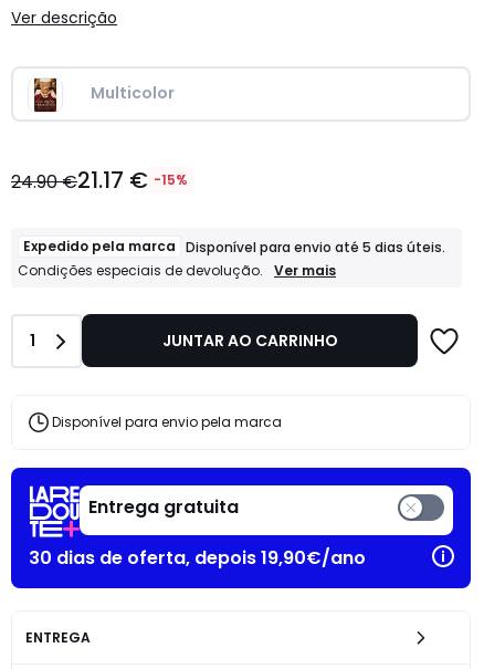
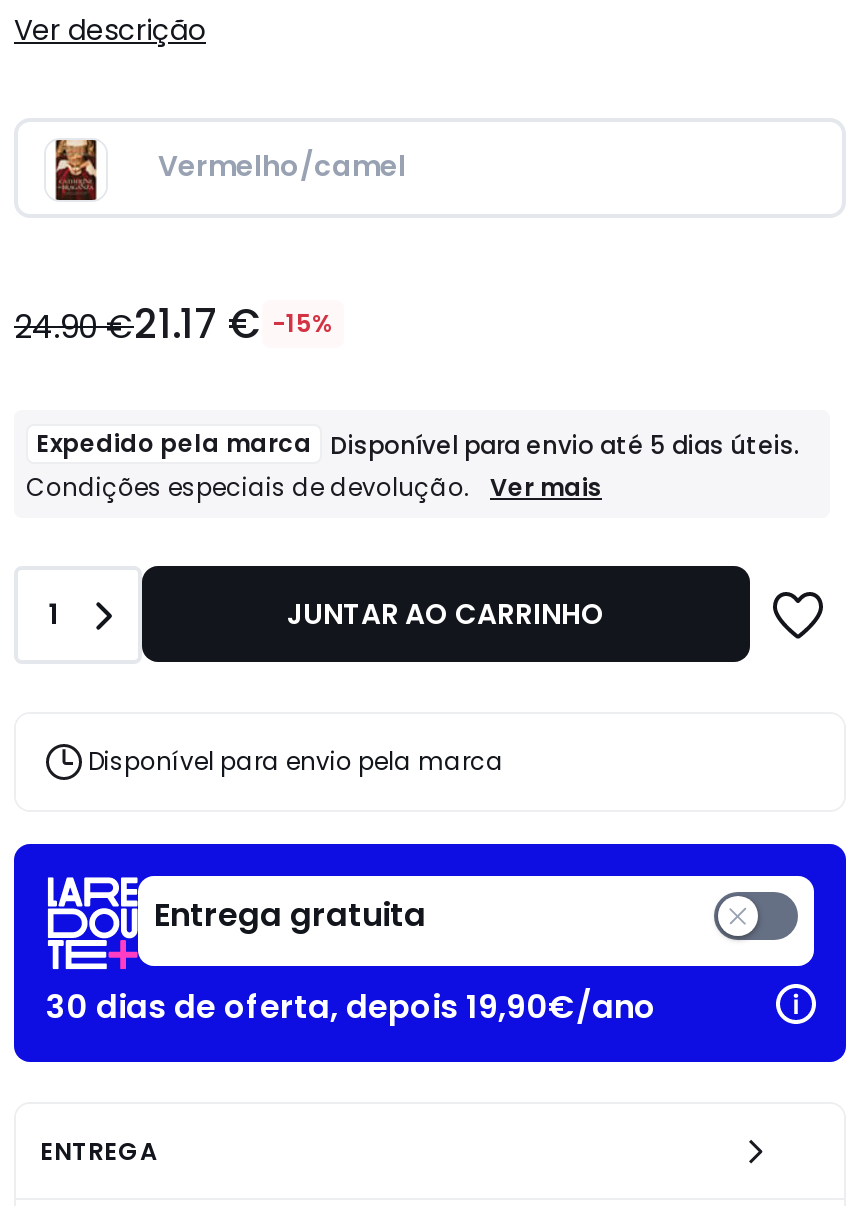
[91,82,175,104] Multicolor -> [158,146,406,186] Vermelho/camel

